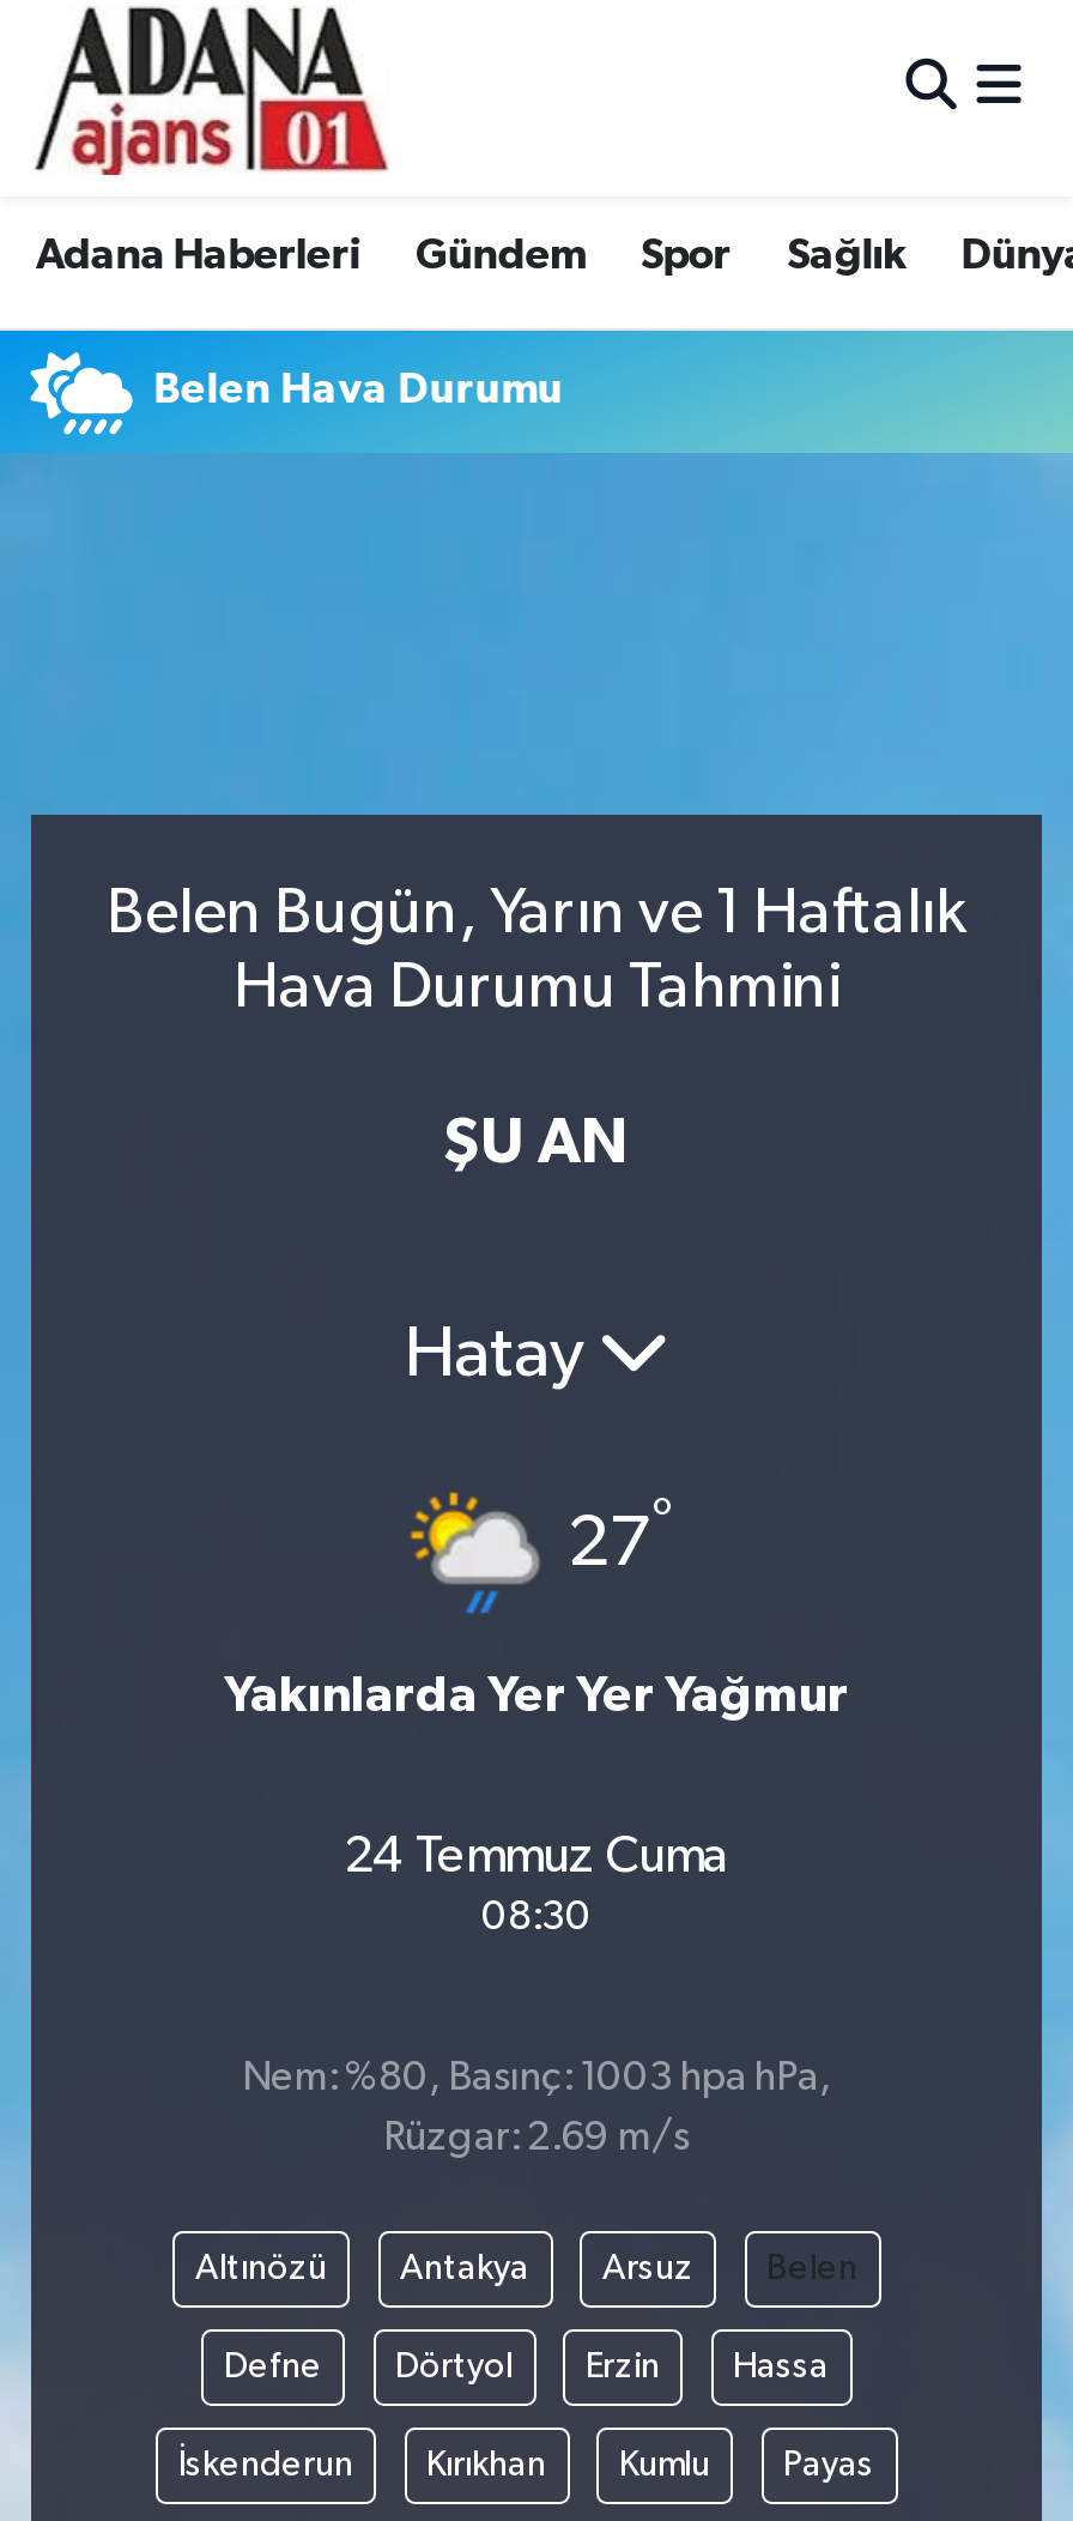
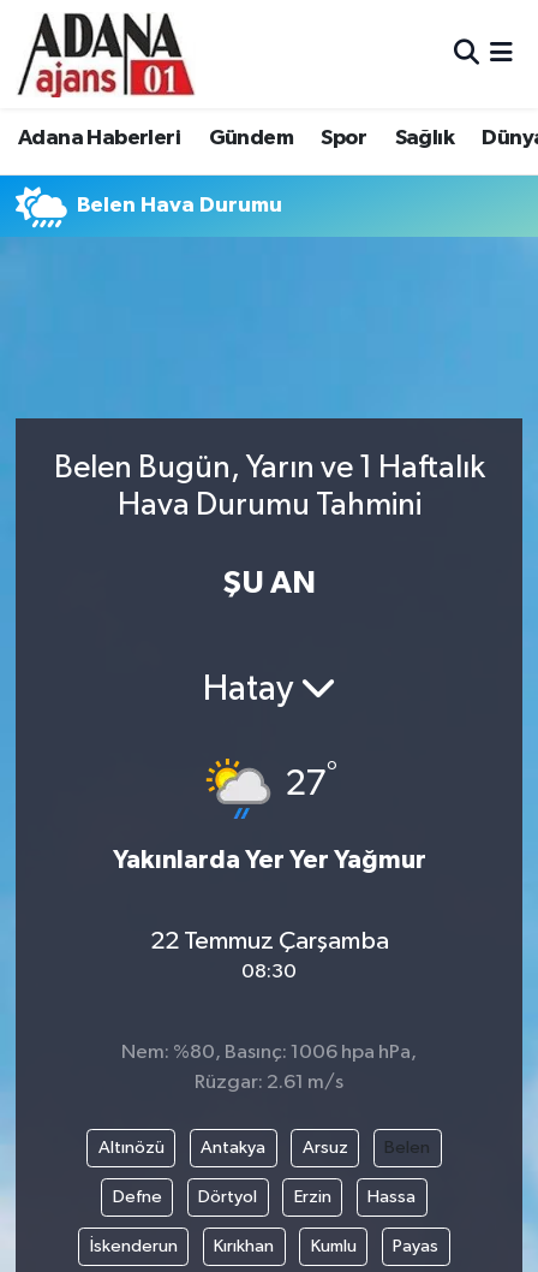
[344,1830,729,1883] 24 Temmuz Cuma -> [150,928,388,954] 22 Temmuz Çarşamba
[242,2059,831,2100] Nem: %80, Basınç: 1003 hpa hPa, -> [121,1043,417,1063] Nem: %80, Basınç: 1006 hpa hPa,
[383,2119,690,2160] Rüzgar: 2.69 m/s -> [195,1073,343,1093] Rüzgar: 2.61 m/s

